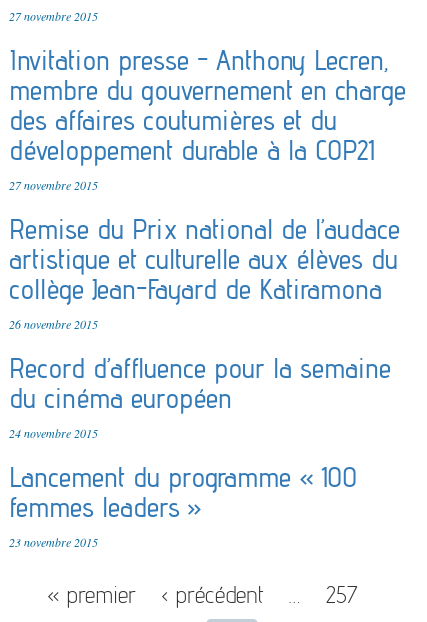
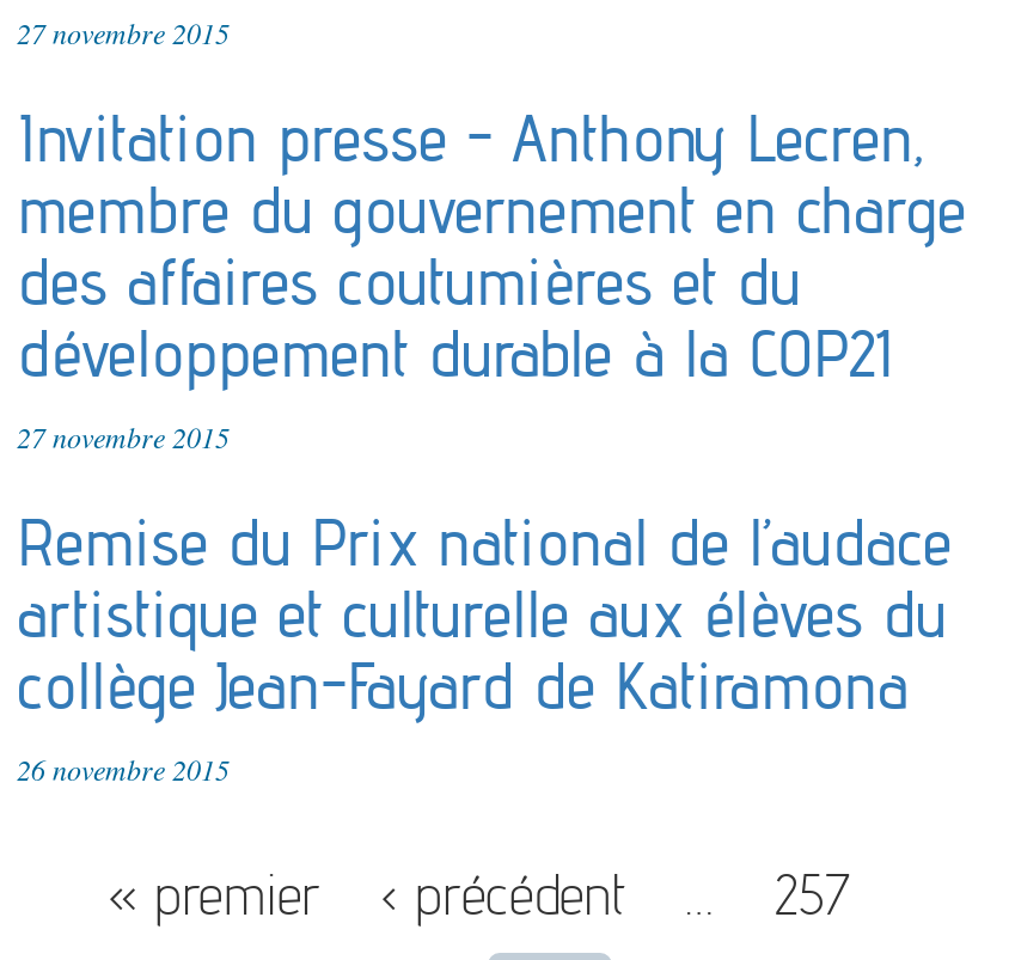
[9,351,391,550] Record d’affluence pour la semaine | du cinéma européen | 24 novembre 2015 | Lancement du programme « 100 | femmes leaders » | 23 novembre 2015 -> none

